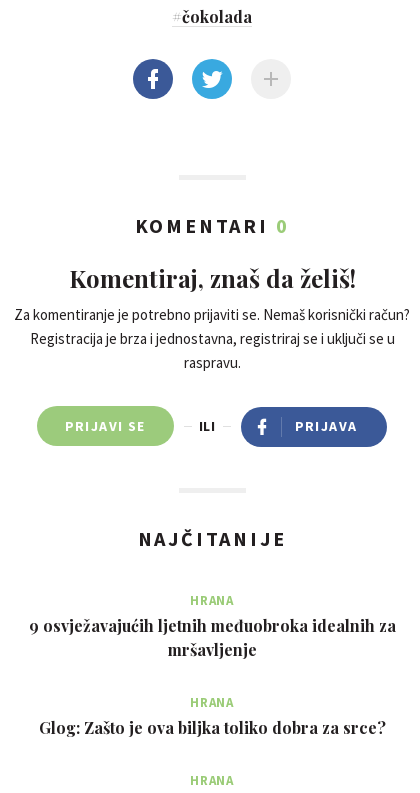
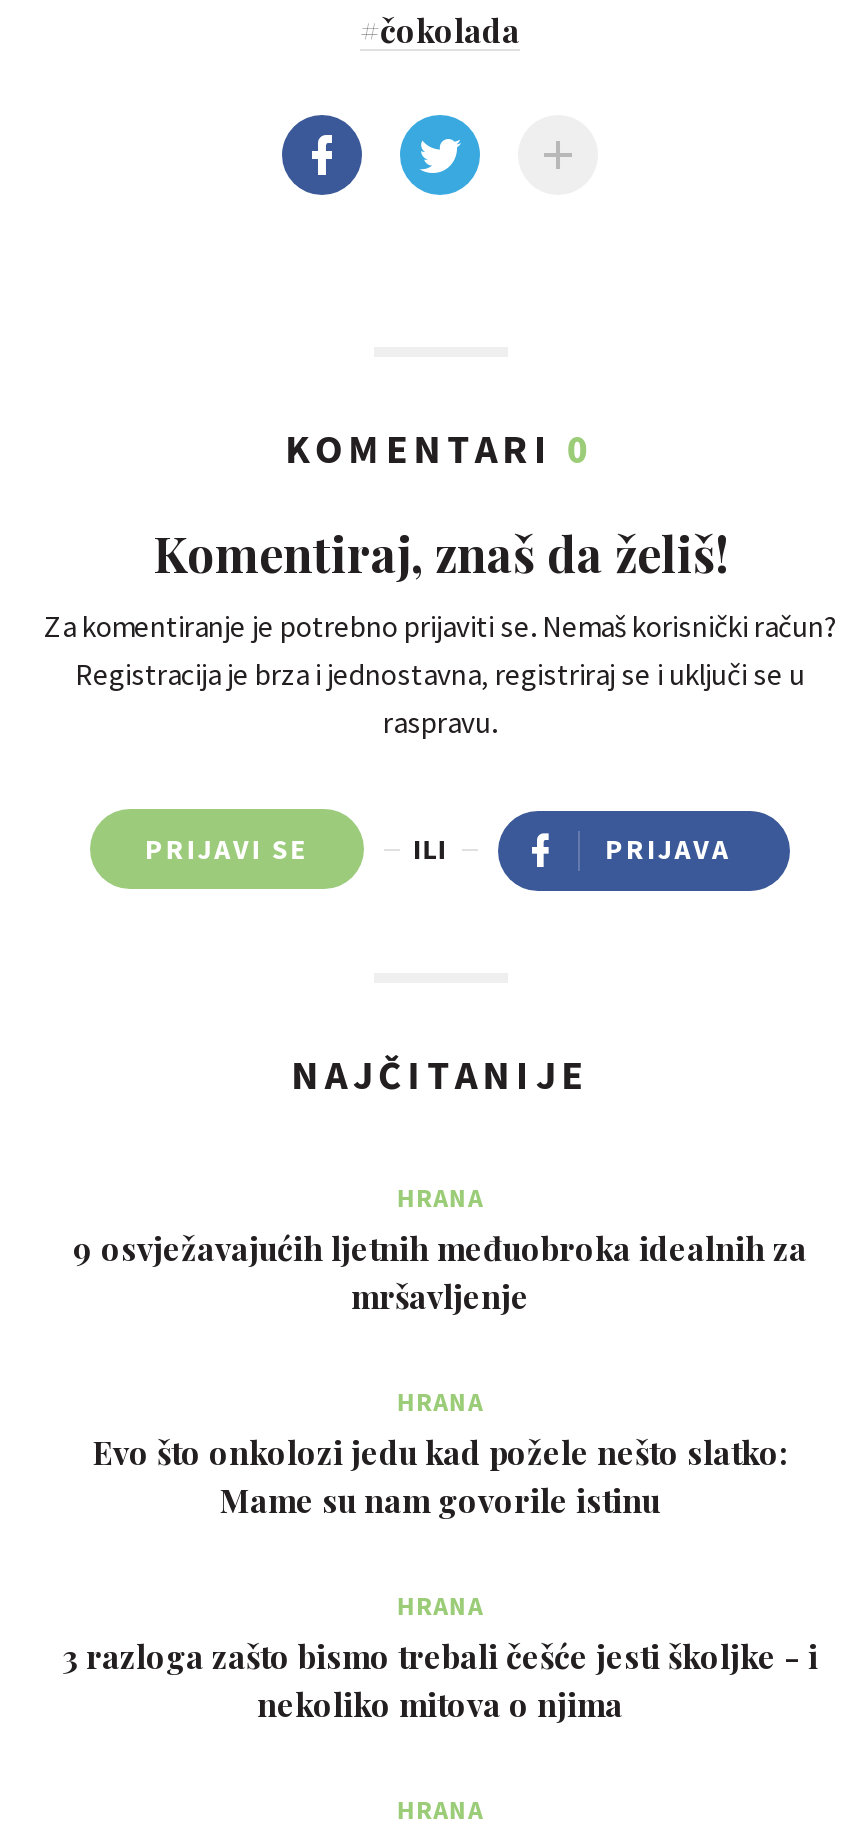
[38,717,385,738] Glog: Zašto je ova biljka toliko dobra za srce? -> [62,1431,818,1725] Evo što onkolozi jedu kad požele nešto slatko: | Mame su nam govorile istinu | HRANA | 3 razloga zašto bismo trebali češće jesti školjke - i | nekoliko mitova o njima

